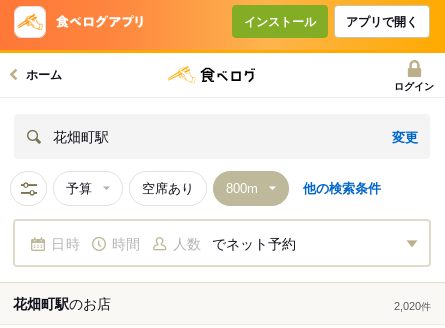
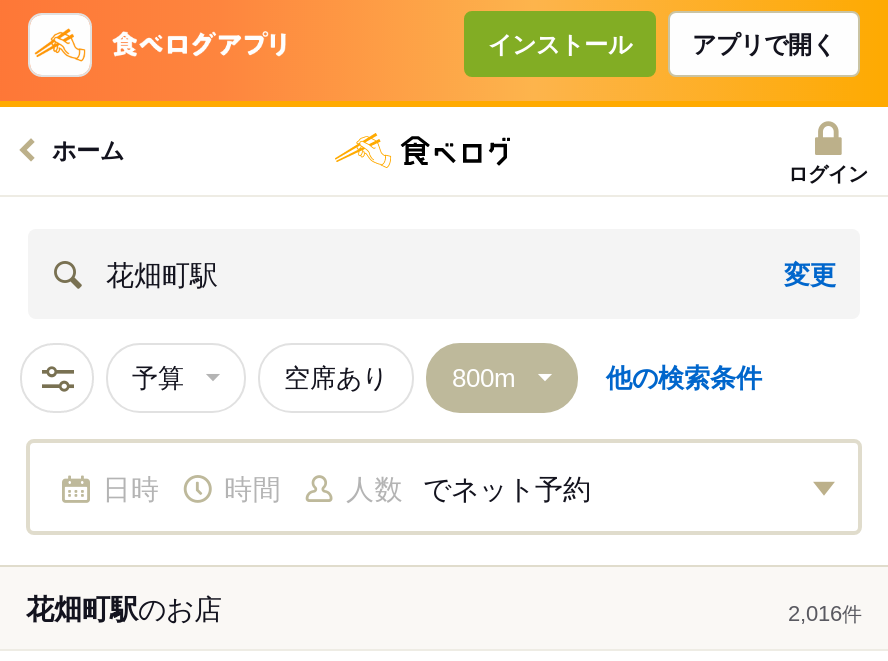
[394,300,431,312] 2,020件 -> [788,602,862,626] 2,016件

